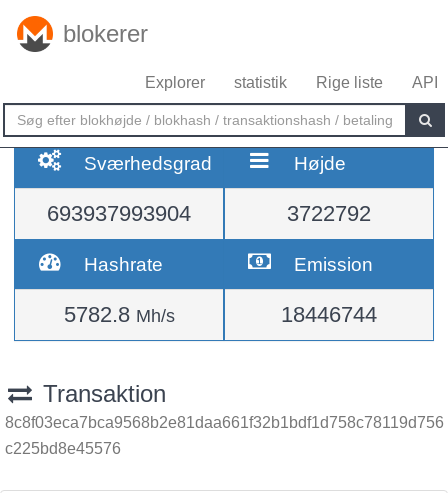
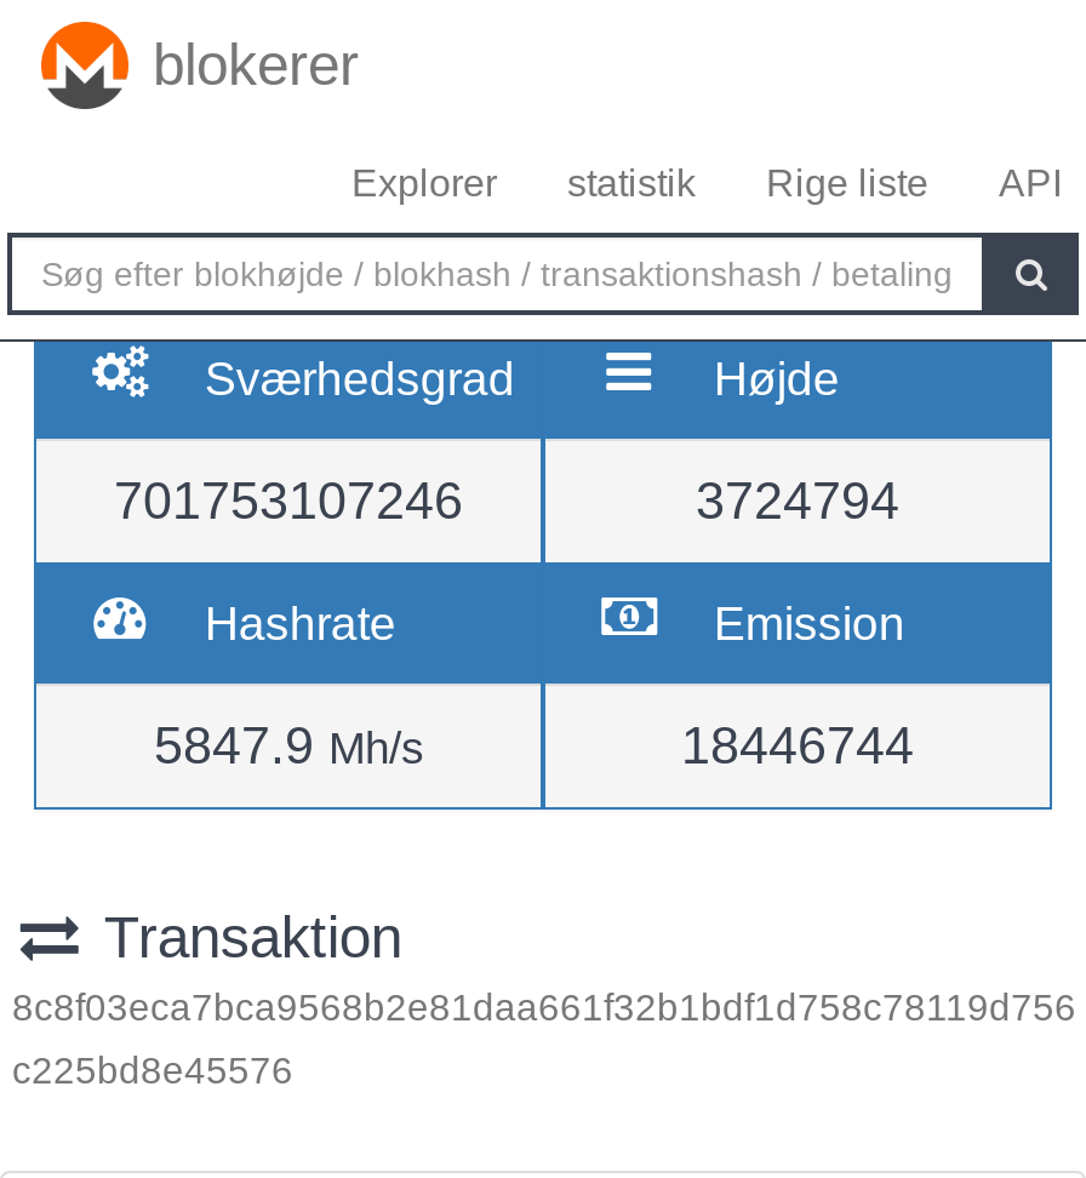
[47,201,191,226] 693937993904 -> [114,470,463,531] 701753107246
[287,201,371,226] 3722792 -> [696,470,899,531] 3724794
[63,302,174,327] 5782.8 Mh/s -> [154,715,423,776] 5847.9 Mh/s

